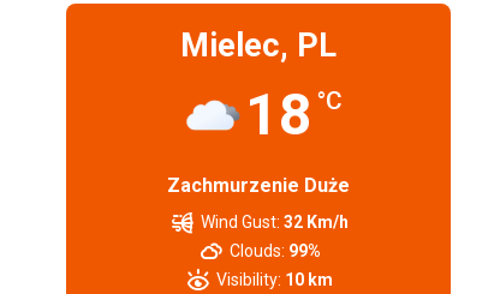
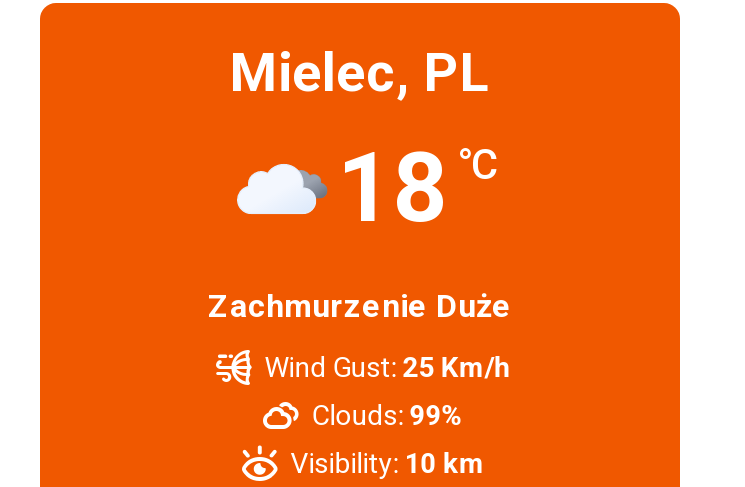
[201,212,349,231] Wind Gust: 32 Km/h -> [264,351,510,383] Wind Gust: 25 Km/h

